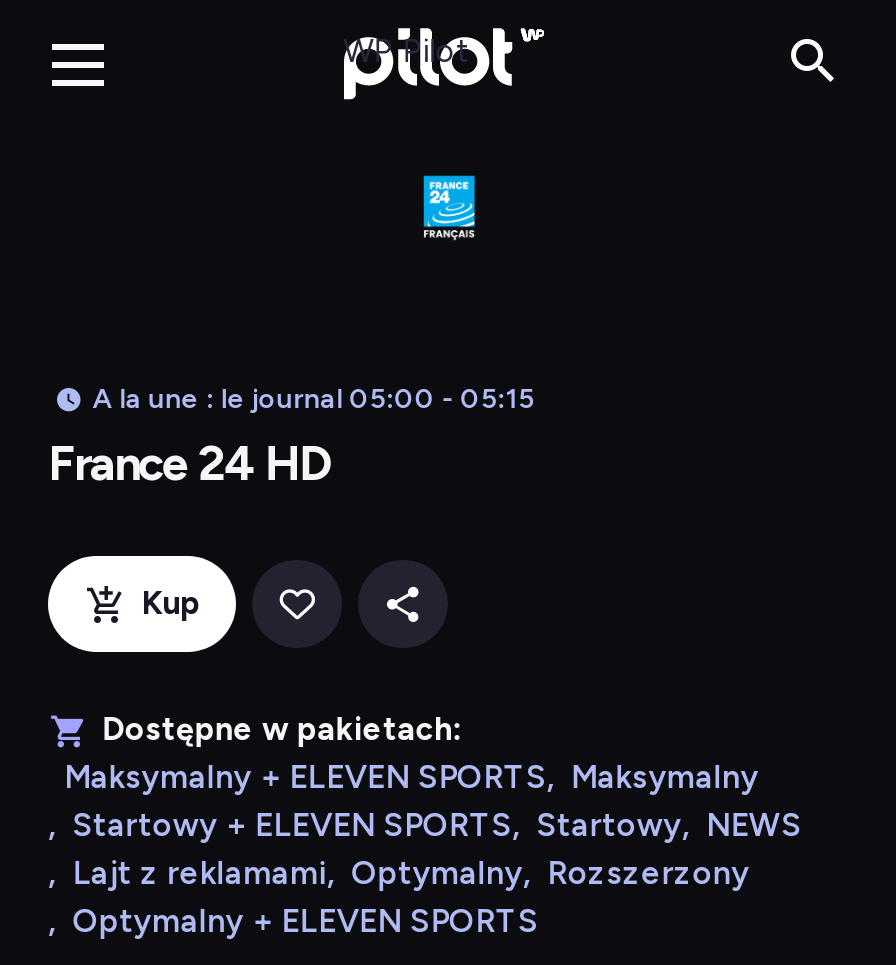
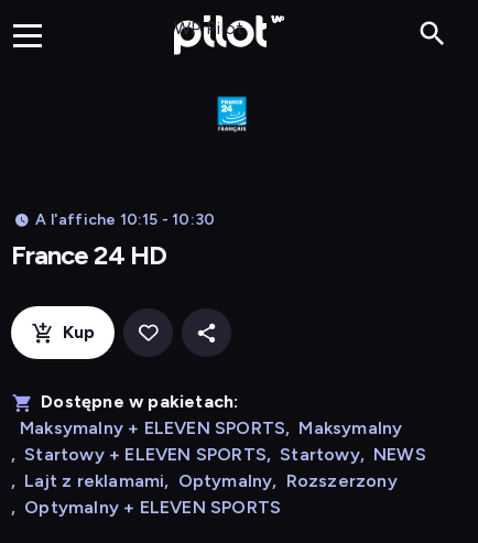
[92,382,534,416] A la une : le journal 05:00 - 05:15 -> [35,210,215,229] A l'affiche 10:15 - 10:30

